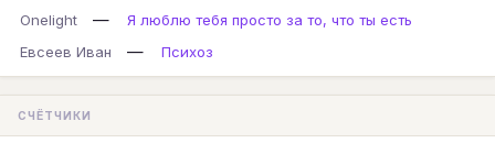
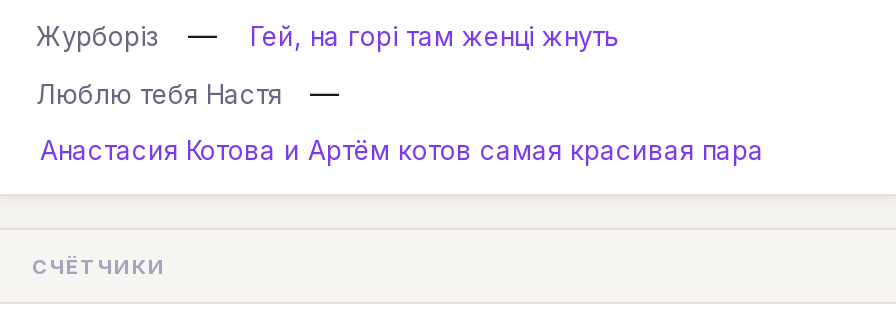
[20,11,77,29] Onelight -> [36,20,160,52] Журборіз
[127,11,412,29] Я люблю тебя просто за то, что ты есть -> [250,20,618,52] Гей, на горі там женці жнуть
[20,43,112,61] Евсеев Иван -> [36,78,282,110] Люблю тебя Настя
[161,43,213,61] Психоз -> [40,134,764,166] Анастасия Котова и Артём котов самая красивая пара

